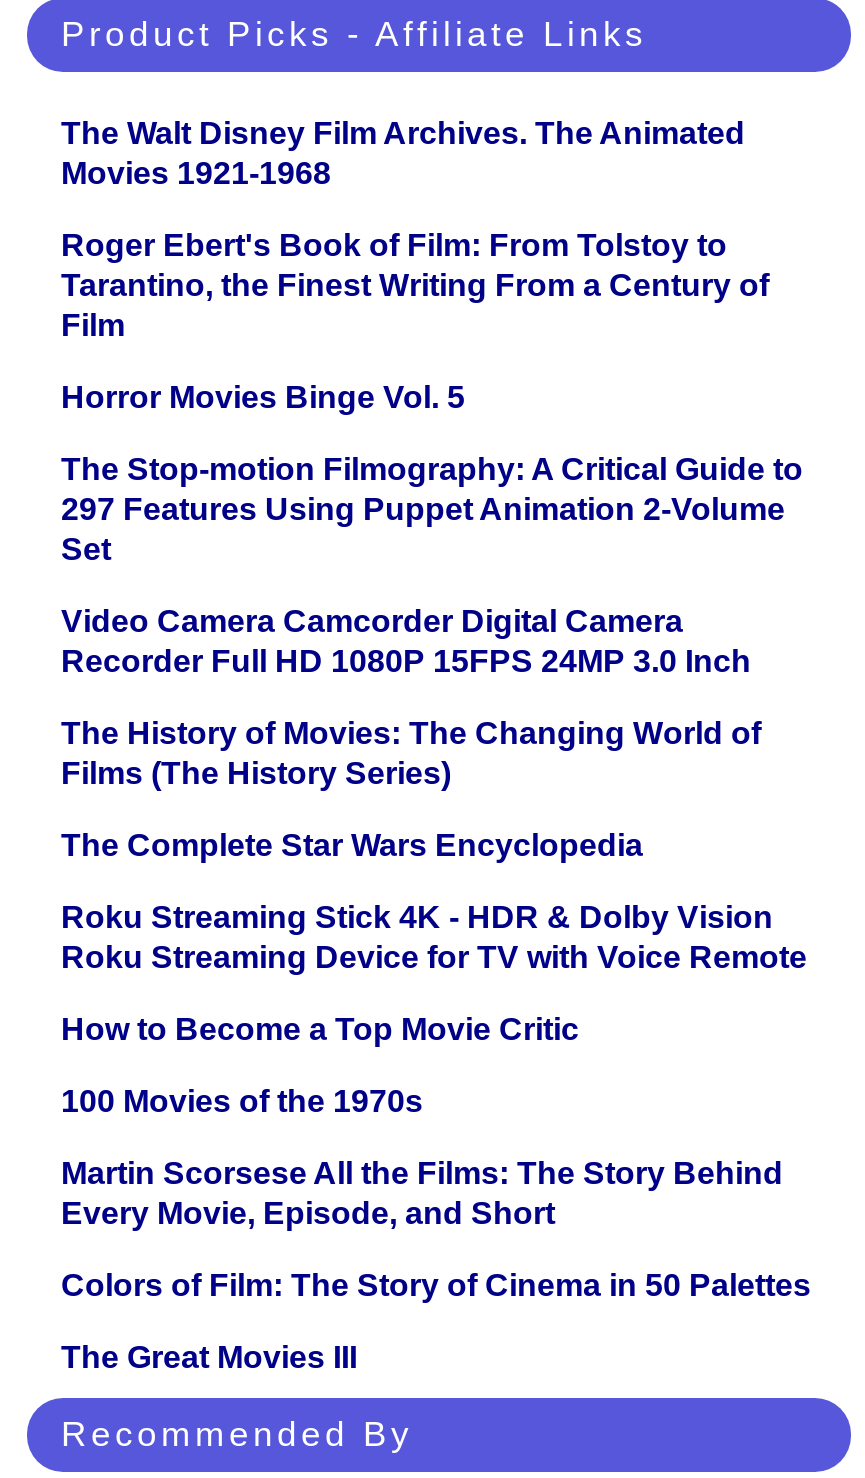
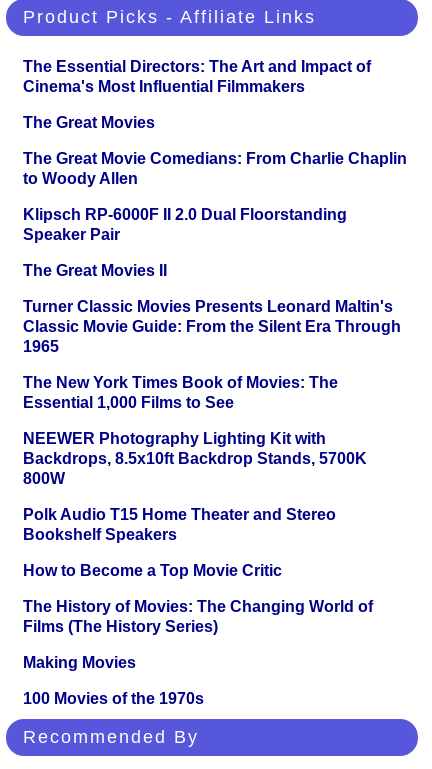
[61,117,803,679] The Walt Disney Film Archives. The Animated | Movies 1921-1968 | Roger Ebert's Book of Film: From Tolstoy to | Tarantino, the Finest Writing From a Century of | Film | Horror Movies Binge Vol. 5 | The Stop-motion Filmography: A Critical Guide to | 297 Features Using Puppet Animation 2-Volume | Set | Video Camera Camcorder Digital Camera | Recorder Full HD 1080P 15FPS 24MP 3.0 Inch -> [23,58,407,543] The Essential Directors: The Art and Impact of | Cinema's Most Influential Filmmakers | The Great Movies | The Great Movie Comedians: From Charlie Chaplin | to Woody Allen | Klipsch RP-6000F II 2.0 Dual Floorstanding | Speaker Pair | The Great Movies II | Turner Classic Movies Presents Leonard Maltin's | Classic Movie Guide: From the Silent Era Through | 1965 | The New York Times Book of Movies: The | Essential 1,000 Films to See | NEEWER Photography Lighting Kit with | Backdrops, 8.5x10ft Backdrop Stands, 5700K | 800W | Polk Audio T15 Home Theater and Stereo | Bookshelf Speakers
moved [61,717,761,791] -> [23,598,373,635]: The History of Movies: The Changing World of | Films (The History Series)
[61,829,807,975] The Complete Star Wars Encyclopedia | Roku Streaming Stick 4K - HDR & Dolby Vision | Roku Streaming Device for TV with Voice Remote -> [23,654,136,671] Making Movies
moved [61,1013,579,1047] -> [23,562,282,579]: How to Become a Top Movie Critic
moved [61,1085,423,1119] -> [23,690,204,707]: 100 Movies of the 1970s
[61,1157,811,1375] Martin Scorsese All the Films: The Story Behind | Every Movie, Episode, and Short | Colors of Film: The Story of Cinema in 50 Palettes | The Great Movies III -> none

